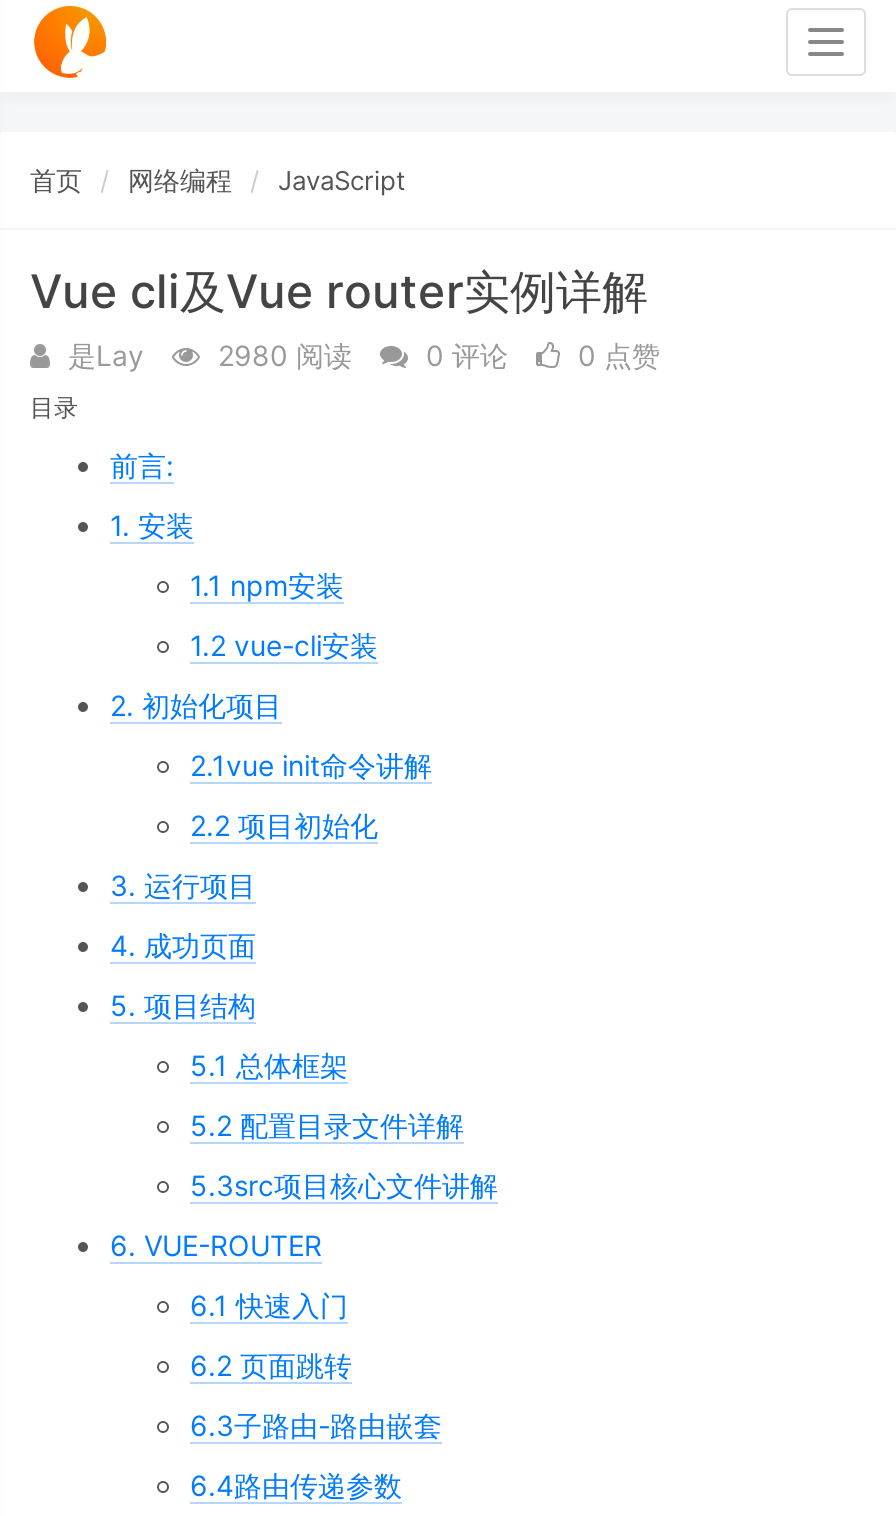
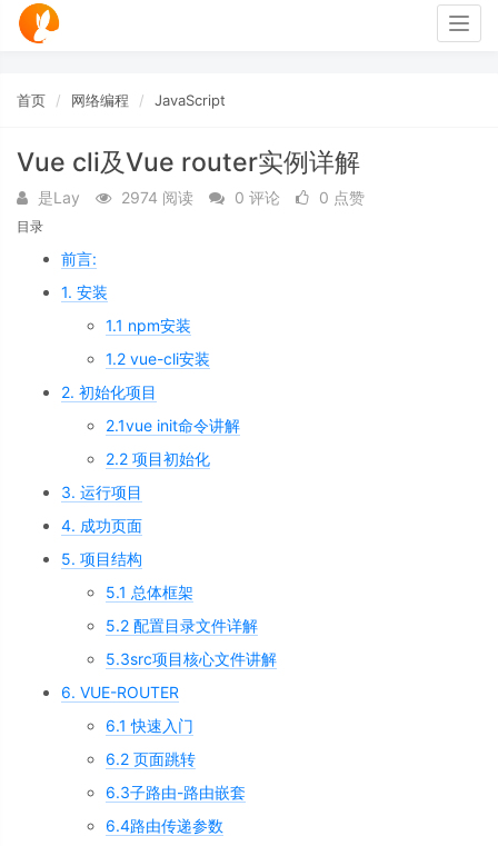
[60,338,660,372] 是Lay 2980 阅读 0 评论 0 点赞 -> [33,188,365,207] 是Lay 2974 阅读 0 评论 0 点赞

